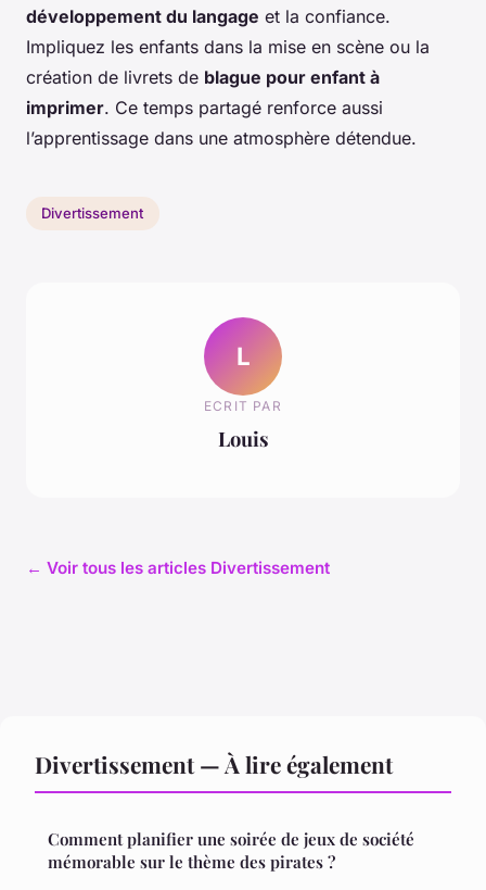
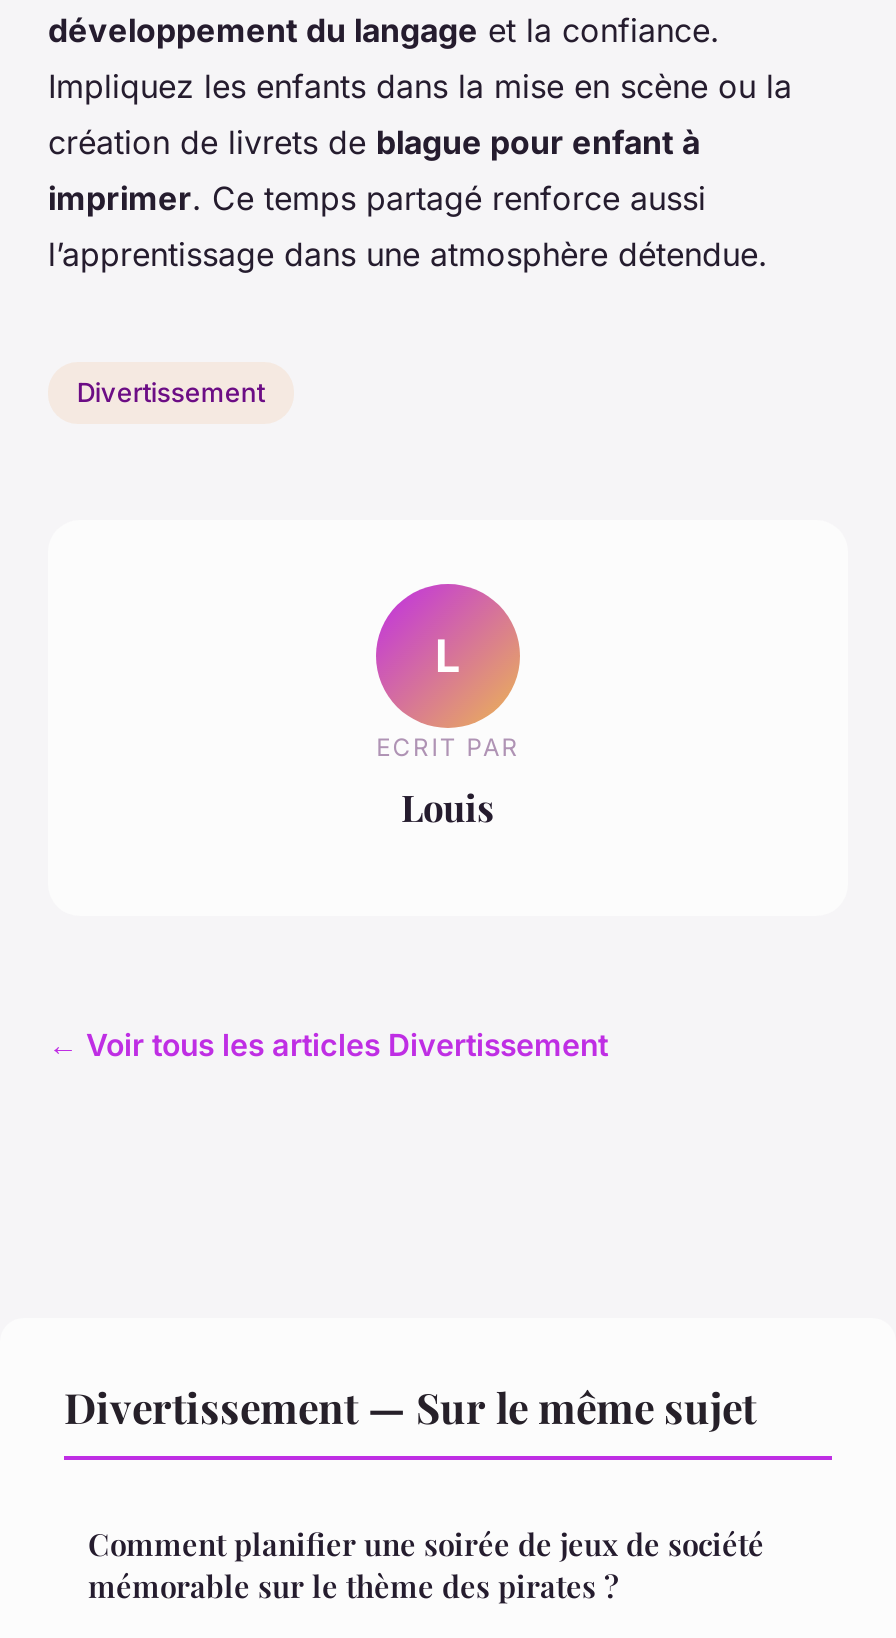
[35,748,393,779] Divertissement — À lire également -> [64,1377,756,1433] Divertissement — Sur le même sujet

